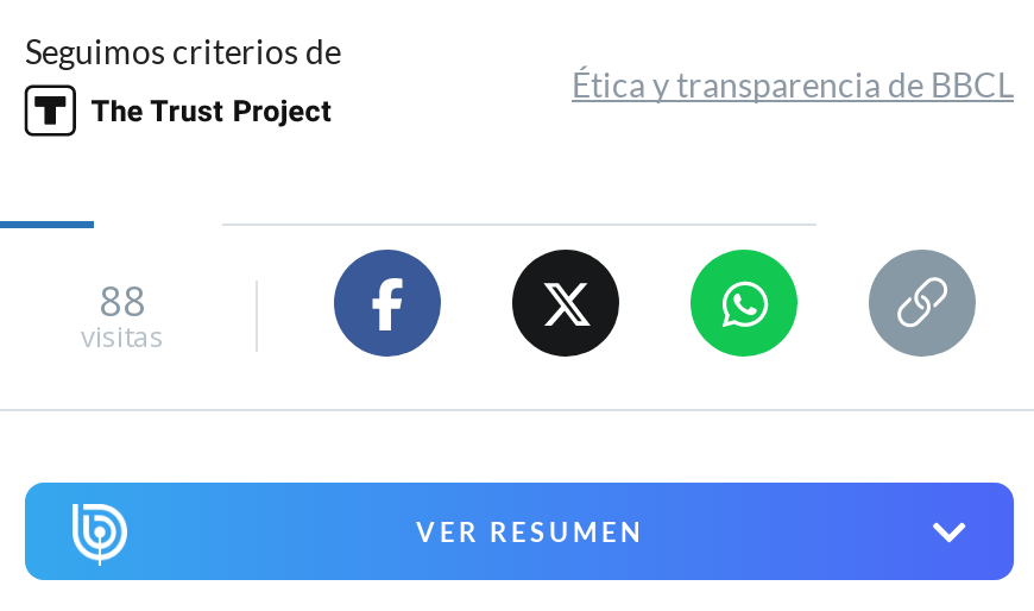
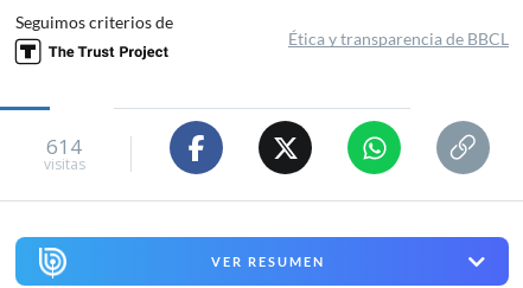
[99,273,146,328] 88 -> [46,133,82,160] 614

